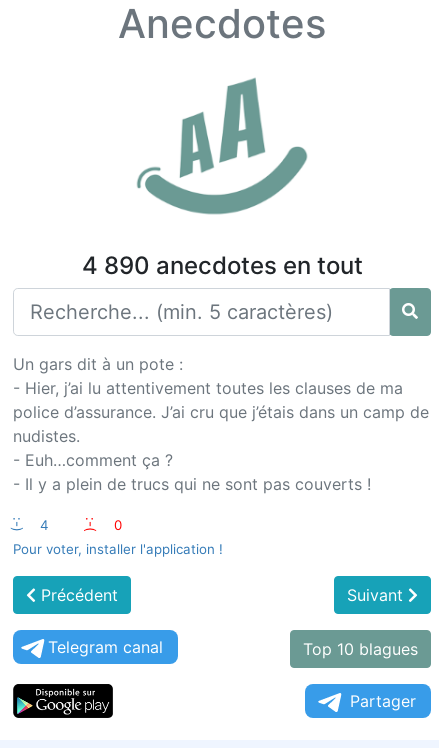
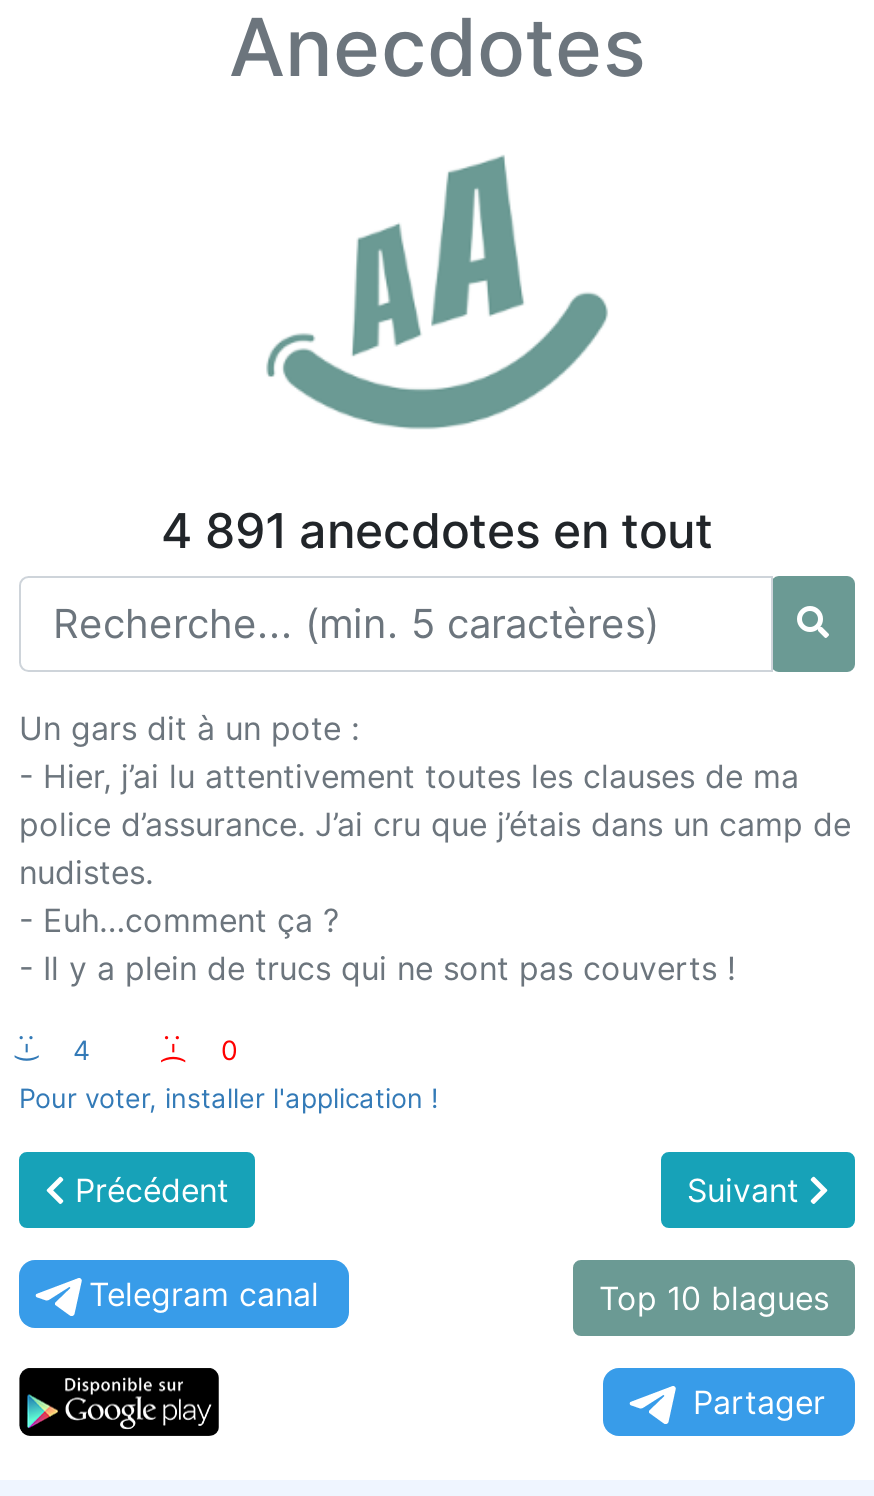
[81,251,362,280] 4 890 anecdotes en tout -> [161,502,713,560] 4 891 anecdotes en tout

